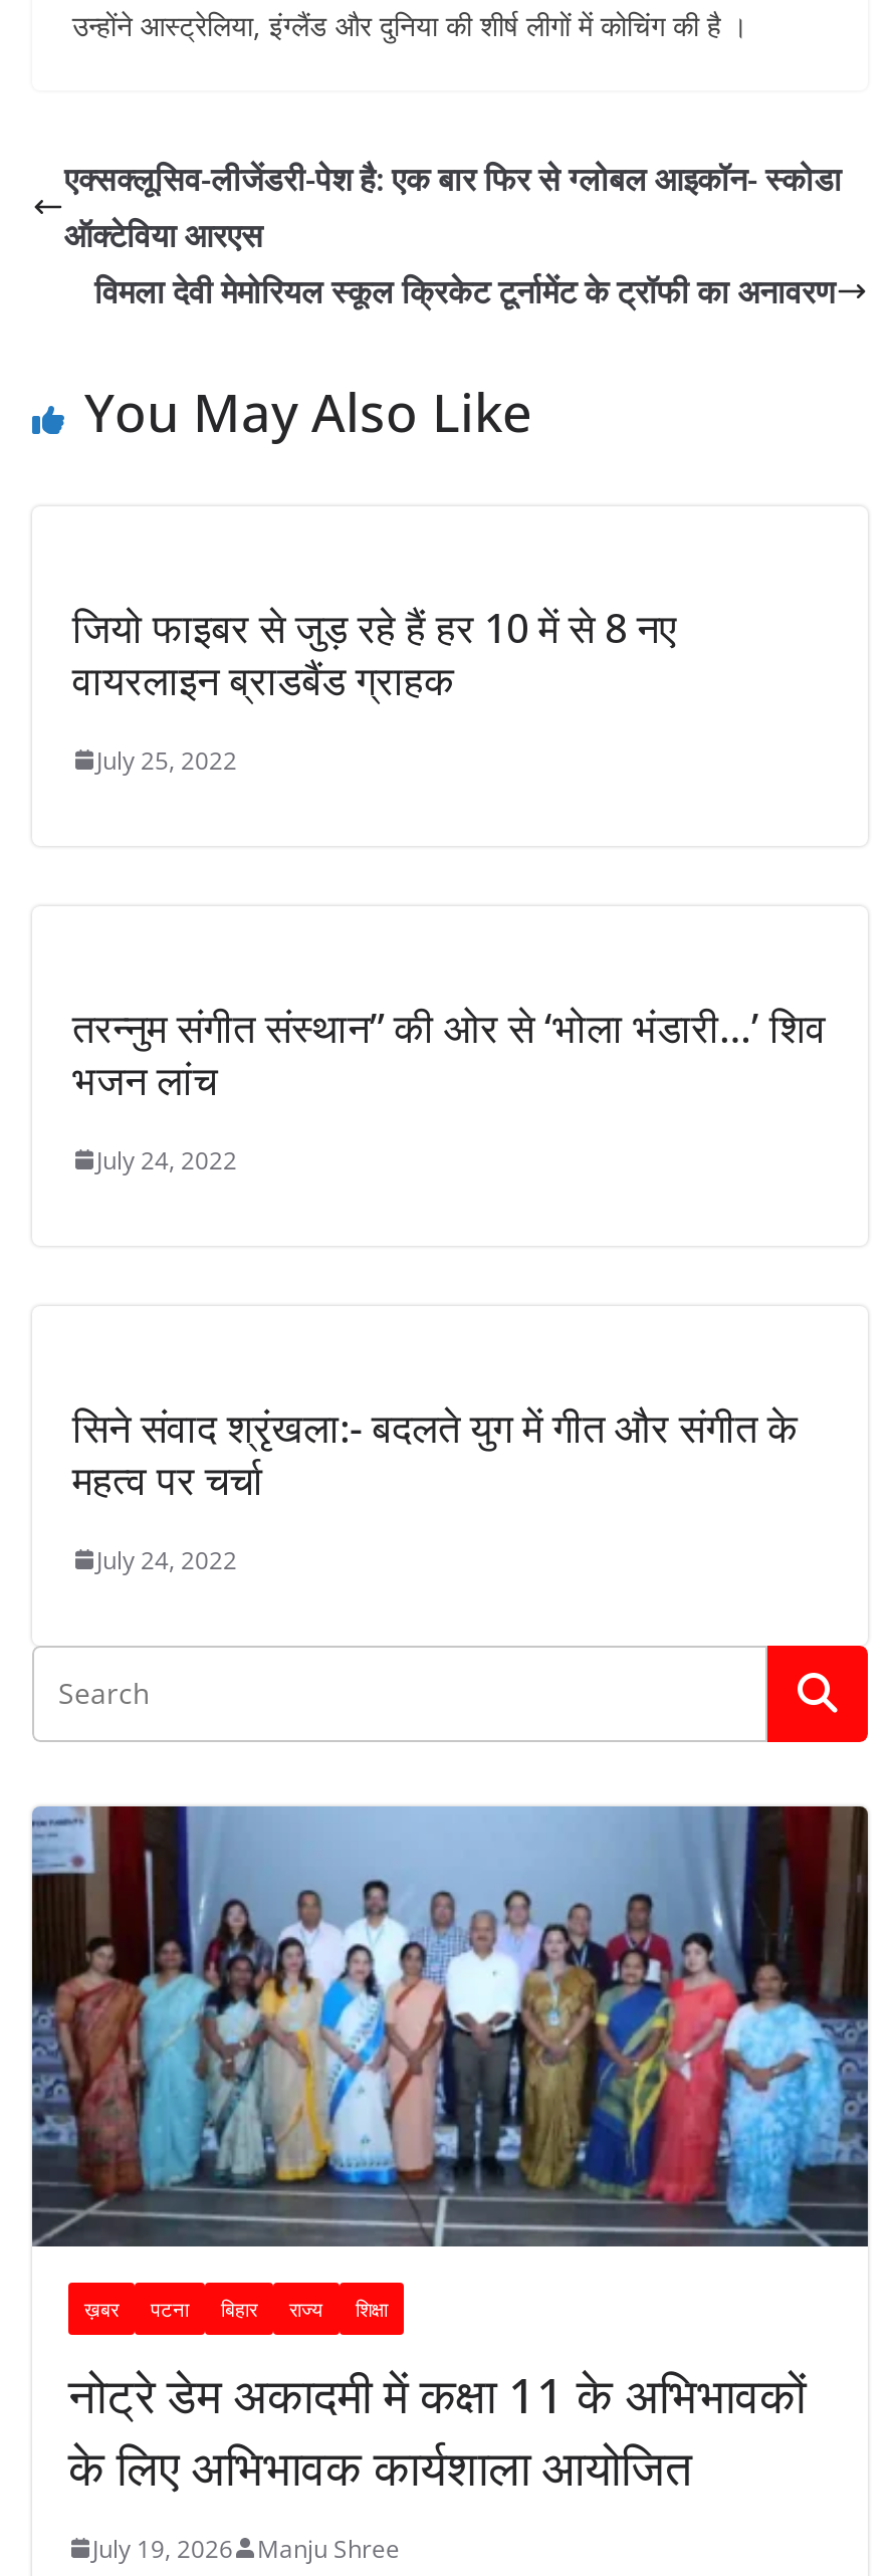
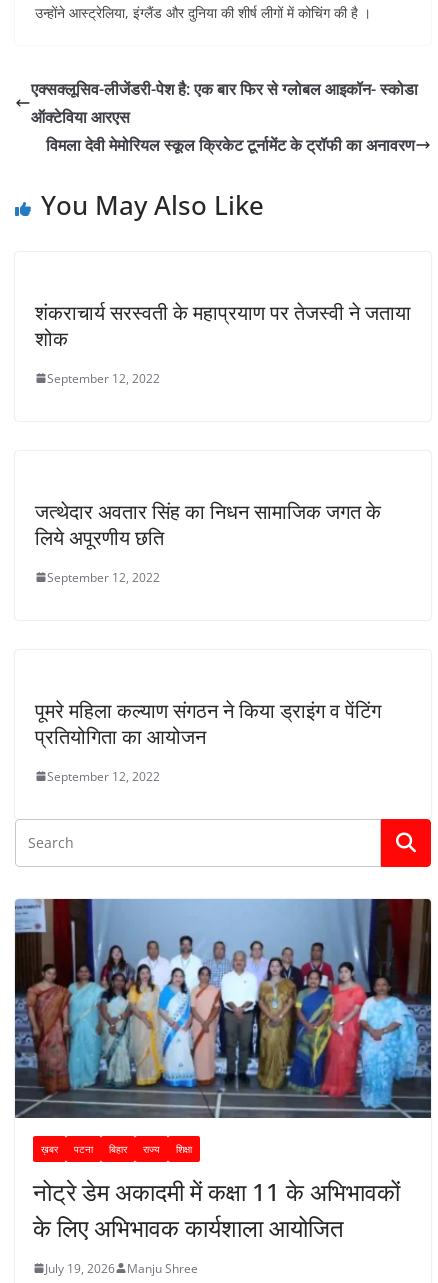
[72,601,677,707] जियो फाइबर से जुड़ रहे हैं हर 10 में से 8 नए | वायरलाइन ब्राडबैंड ग्राहक -> [35,299,411,352] शंकराचार्य सरस्वती के महाप्रयाण पर तेजस्वी ने जताया | शोक
[96,743,237,777] July 25, 2022 -> [47,370,160,387] September 12, 2022
[72,1000,826,1107] तरन्नुम संगीत संस्थान” की ओर से ‘भोला भंडारी…’ शिव | भजन लांच -> [35,498,381,551] जत्थेदार अवतार सिंह का निधन सामाजिक जगत के | लिये अपूरणीय छति
[96,1143,237,1177] July 24, 2022 -> [47,569,160,586] September 12, 2022
[72,1400,798,1507] सिने संवाद श्रृंखला:- बदलते युग में गीत और संगीत के | महत्व पर चर्चा -> [35,697,381,750] पूमरे महिला कल्याण संगठन ने किया ड्राइंग व पेंटिंग | प्रतियोगिता का आयोजन
[96,1543,237,1577] July 24, 2022 -> [47,768,160,785] September 12, 2022

